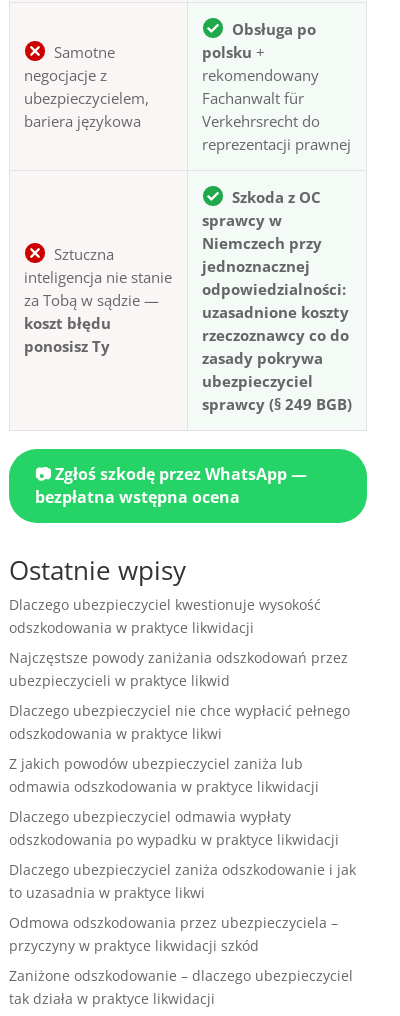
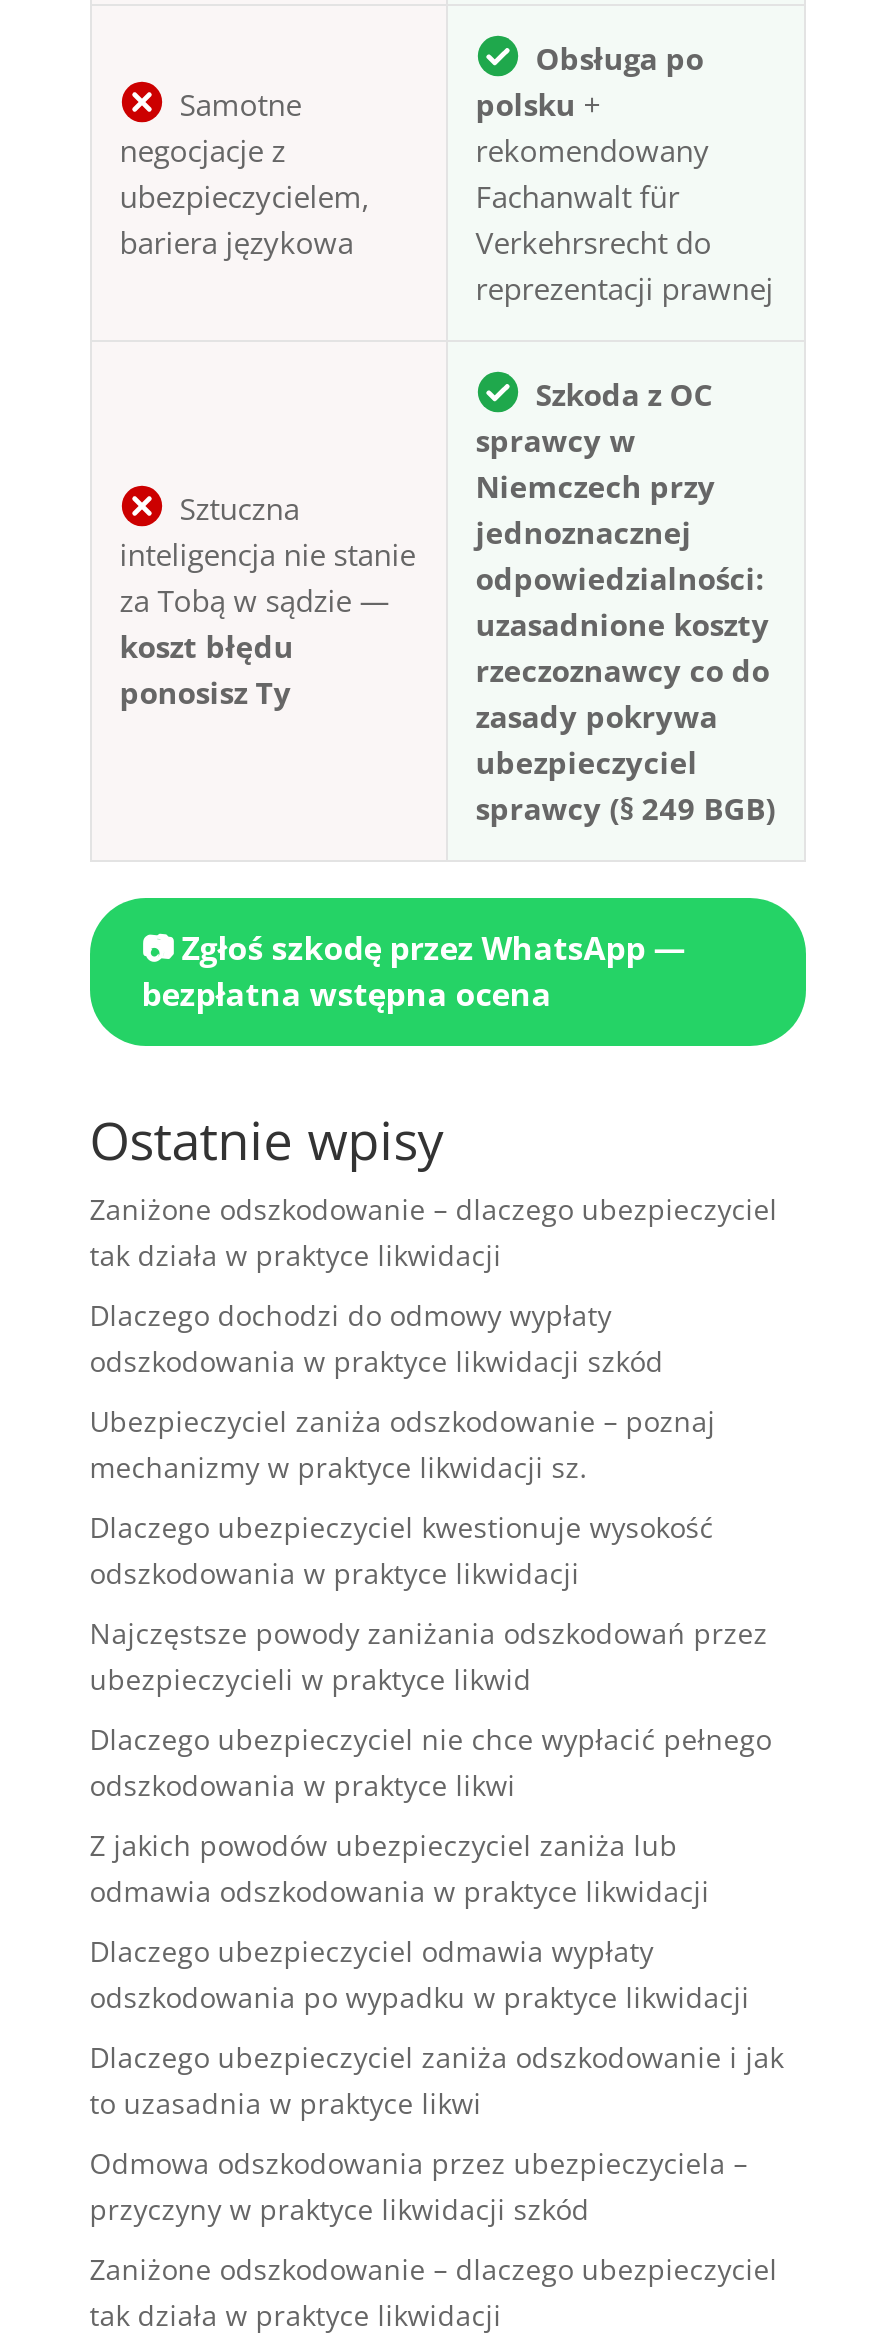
none -> [90,1190,778,1486] Zaniżone odszkodowanie – dlaczego ubezpieczyciel | tak działa w praktyce likwidacji | Dlaczego dochodzi do odmowy wypłaty | odszkodowania w praktyce likwidacji szkód | Ubezpieczyciel zaniża odszkodowanie – poznaj | mechanizmy w praktyce likwidacji sz.

